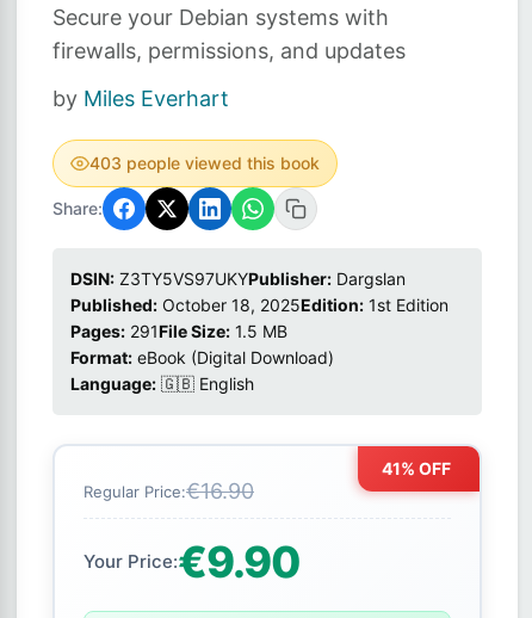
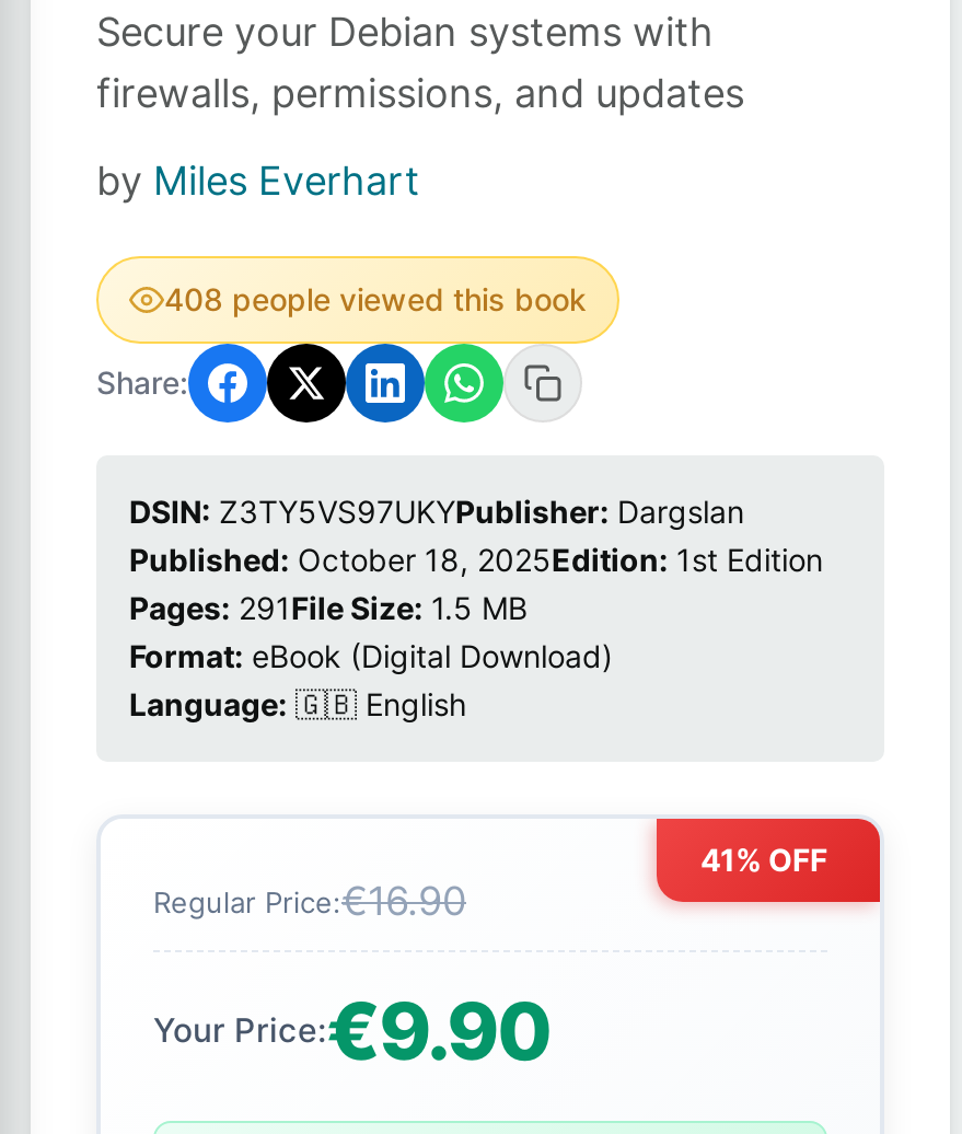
[89,152,320,173] 403 people viewed this book -> [164,280,587,317] 408 people viewed this book

